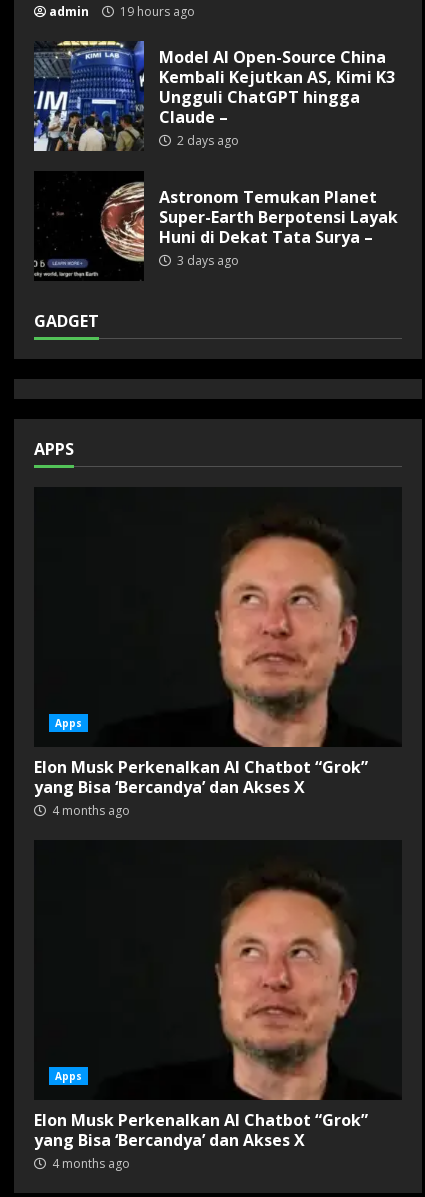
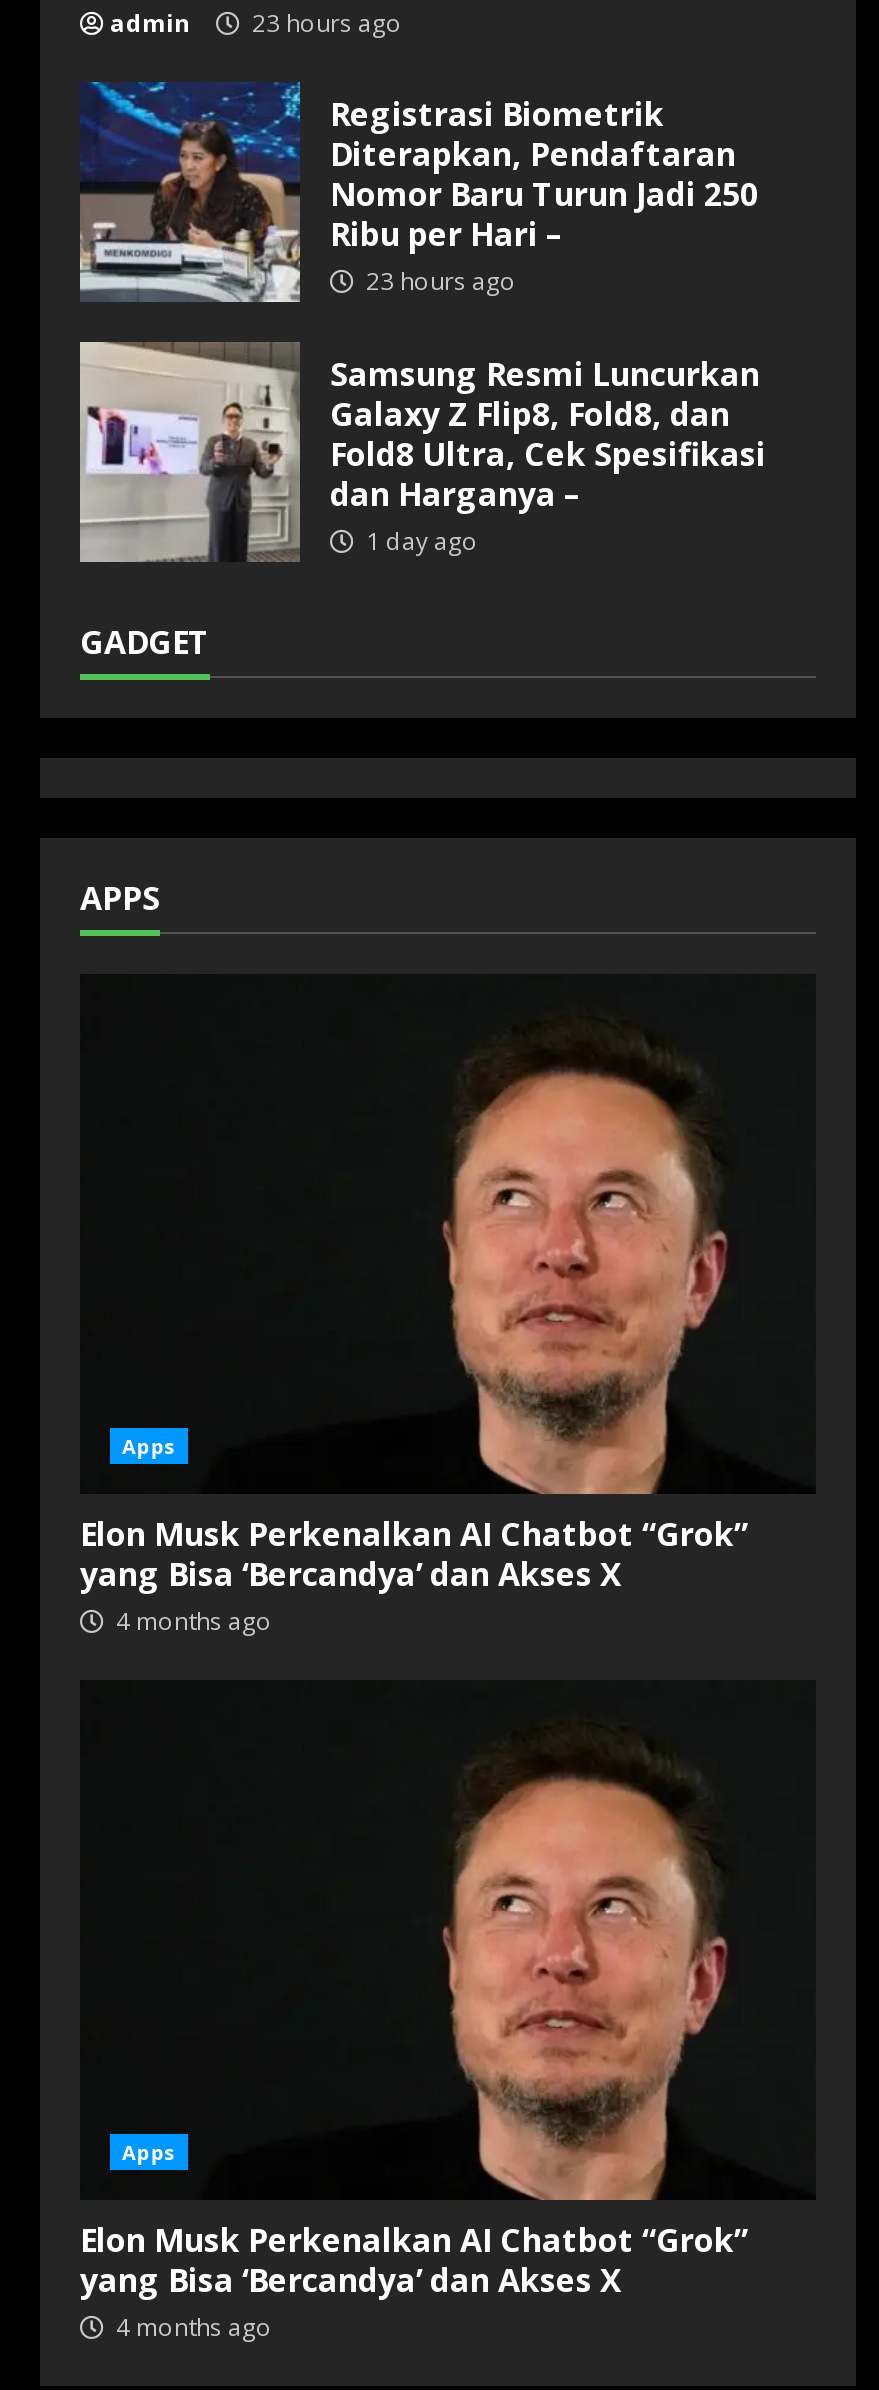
[49,3,195,20] admin 19 hours ago -> [110,6,402,40] admin 23 hours ago
[33,40,395,152] [image] | Model AI Open-Source China | Kembali Kejutkan AS, Kimi K3 | Ungguli ChatGPT hingga | Claude – | 2 days ago -> [78,80,758,304] [image] | Registrasi Biometrik | Diterapkan, Pendaftaran | Nomor Baru Turun Jadi 250 | Ribu per Hari – | 23 hours ago
[34,171,398,281] [image] | Astronom Temukan Planet | Super-Earth Berpotensi Layak | Huni di Dekat Tata Surya – | 3 days ago -> [78,340,766,564] [image] | Samsung Resmi Luncurkan | Galaxy Z Flip8, Fold8, dan | Fold8 Ultra, Cek Spesifikasi | dan Harganya – | 1 day ago

